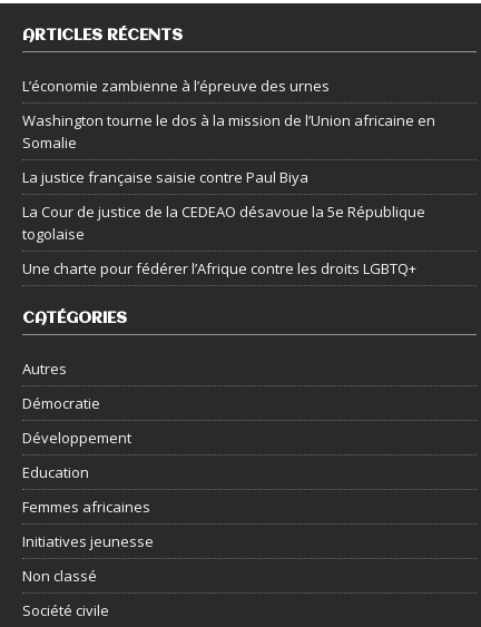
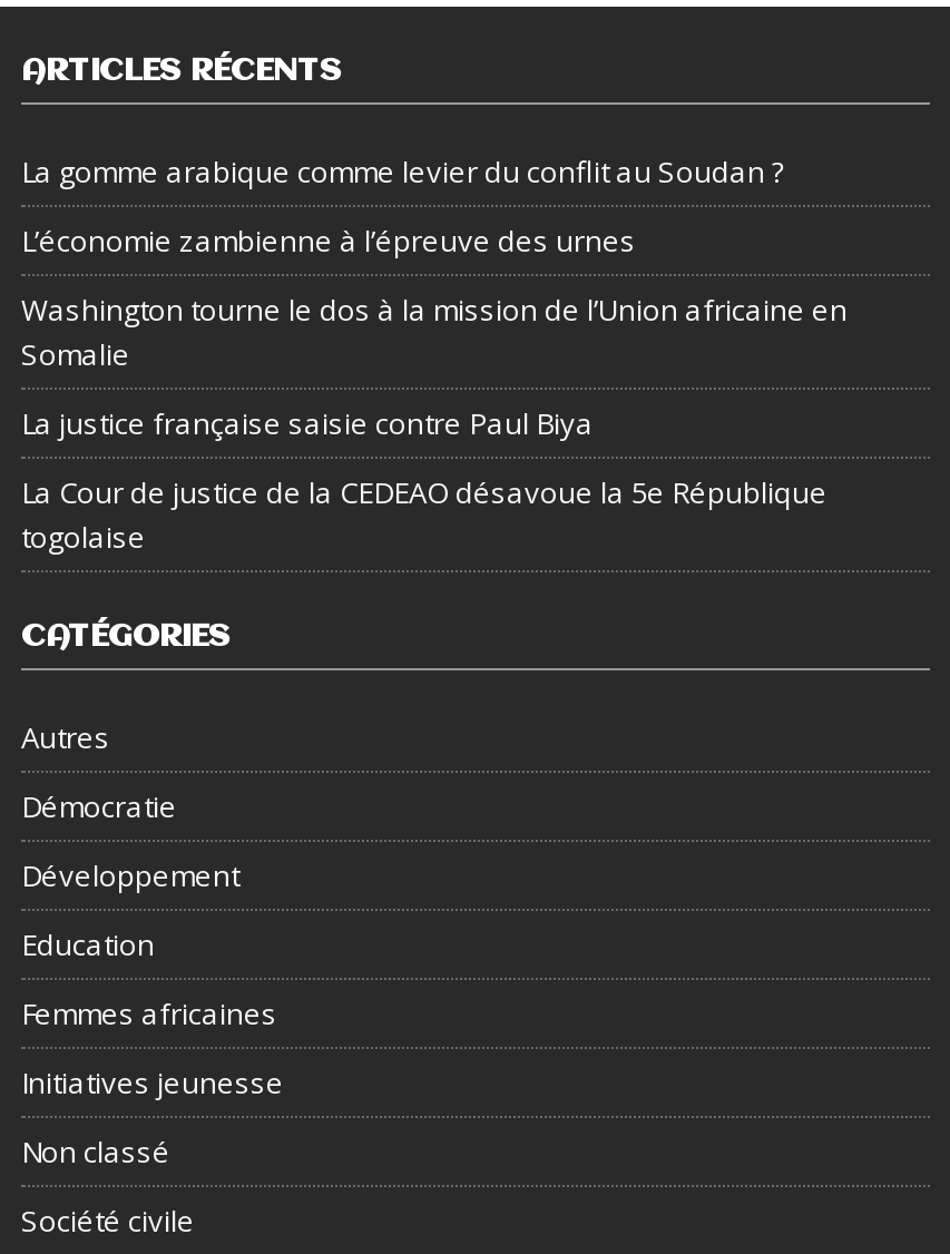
none -> [21,151,785,191] La gomme arabique comme levier du conflit au Soudan ?
moved [22,76,435,244] -> [21,220,848,556]: L’économie zambienne à l’épreuve des urnes | Washington tourne le dos à la mission de l’Union africaine en | Somalie | La justice française saisie contre Paul Biya | La Cour de justice de la CEDEAO désavoue la 5e République | togolaise
[22,258,416,278] Une charte pour fédérer l’Afrique contre les droits LGBTQ+ -> none

